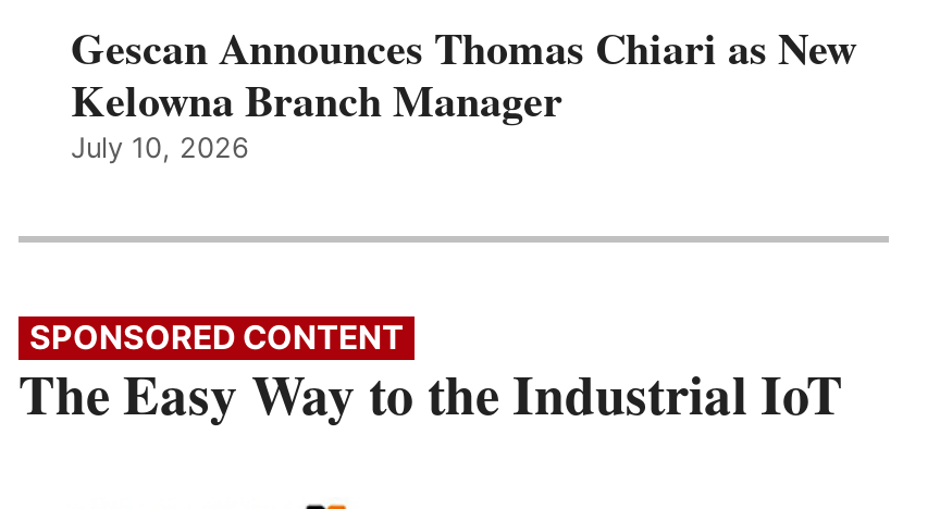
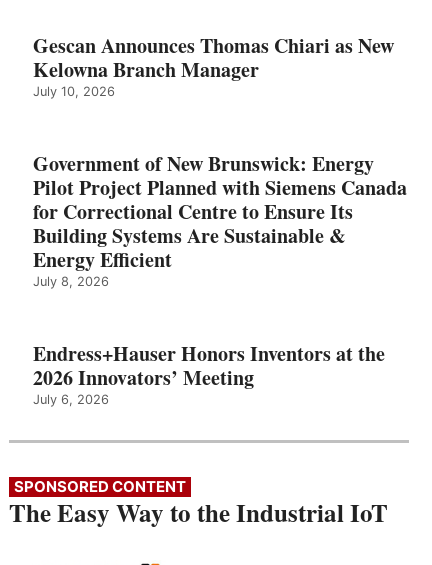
none -> [33,149,407,407] Government of New Brunswick: Energy | Pilot Project Planned with Siemens Canada | for Correctional Centre to Ensure Its | Building Systems Are Sustainable & | Energy Efficient | July 8, 2026 | Endress+Hauser Honors Inventors at the | 2026 Innovators’ Meeting | July 6, 2026

